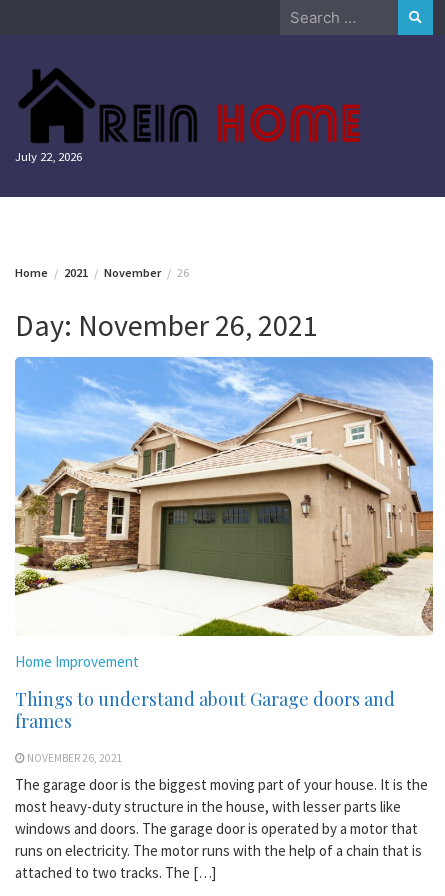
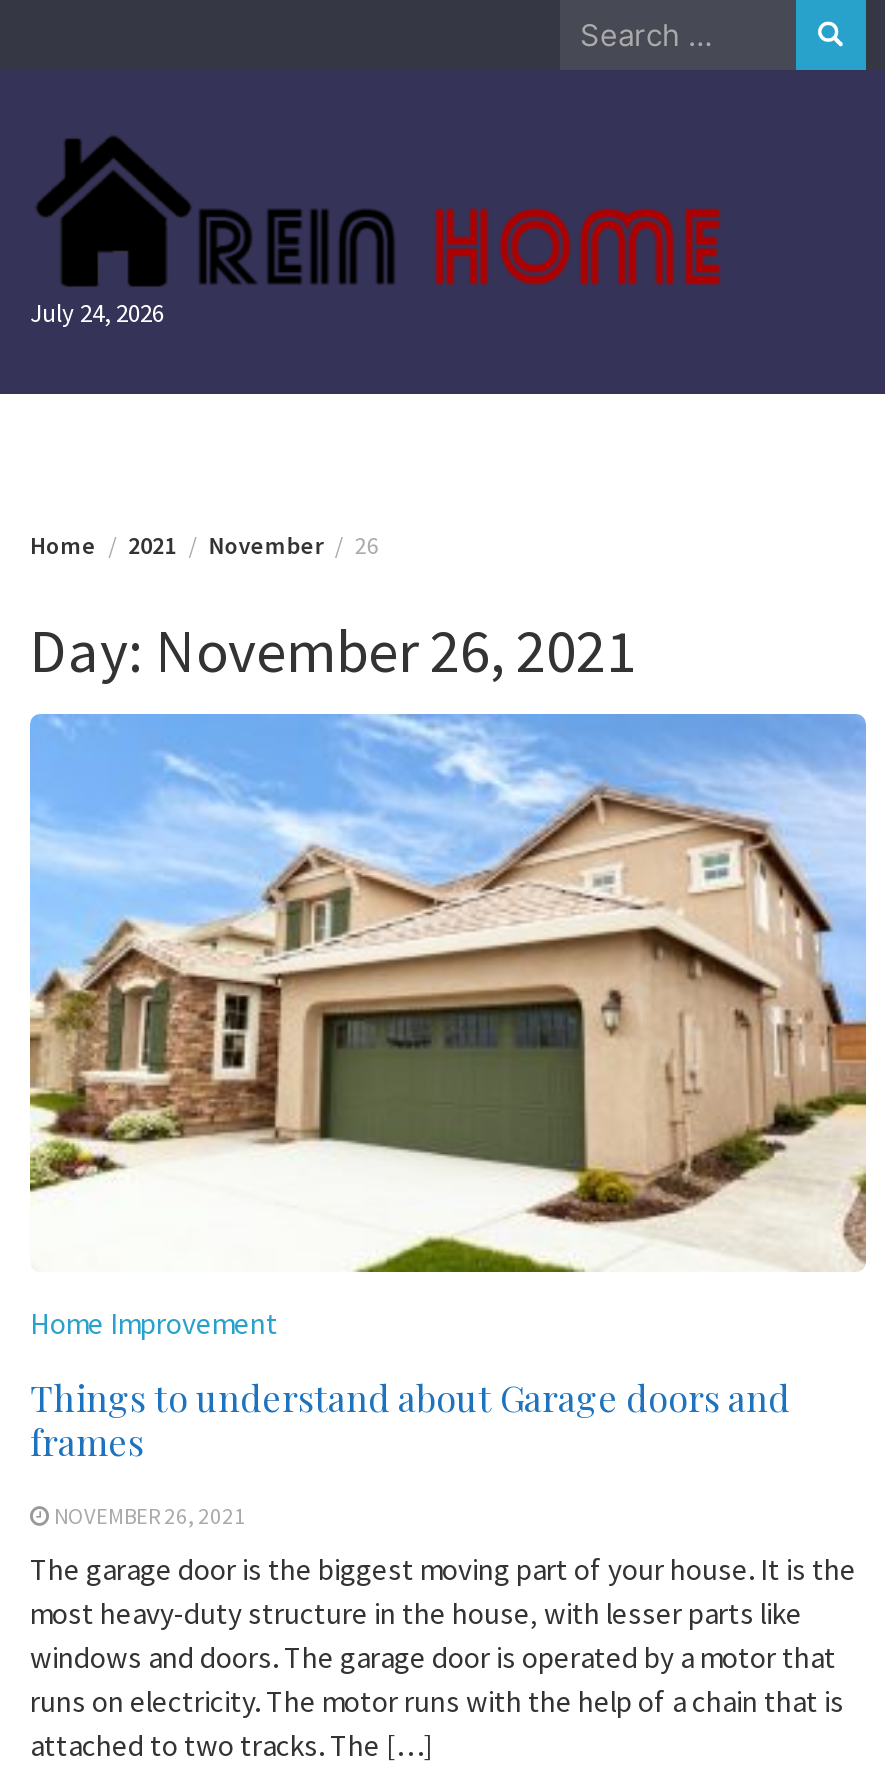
[15,148,82,164] July 22, 2026 -> [30,296,164,328] July 24, 2026

